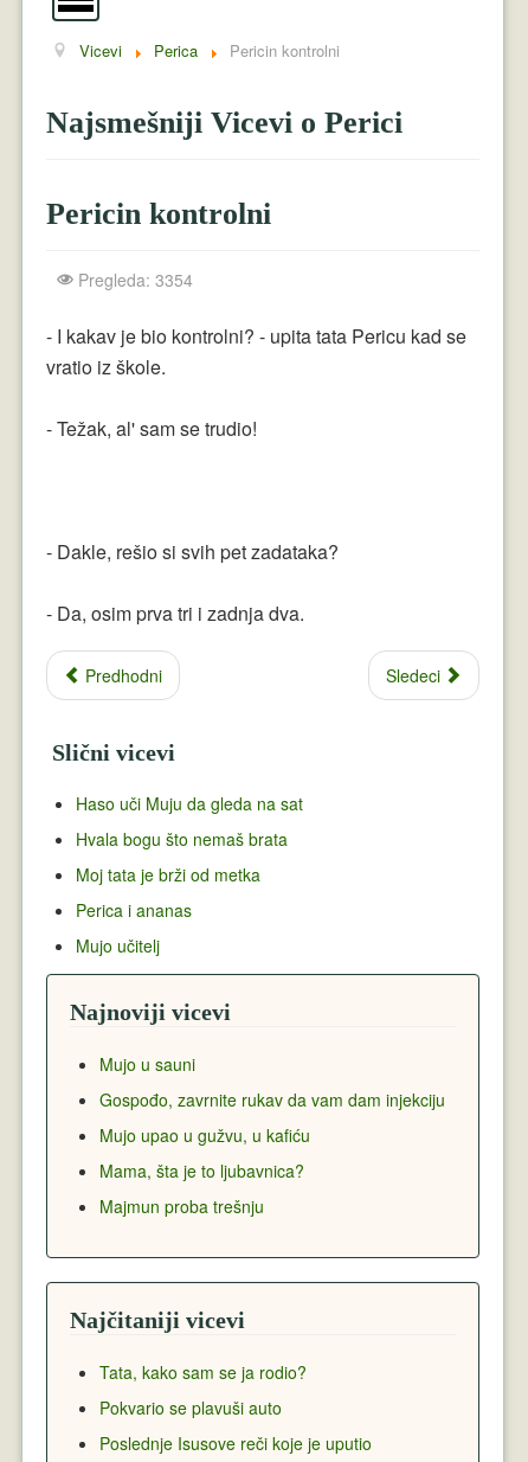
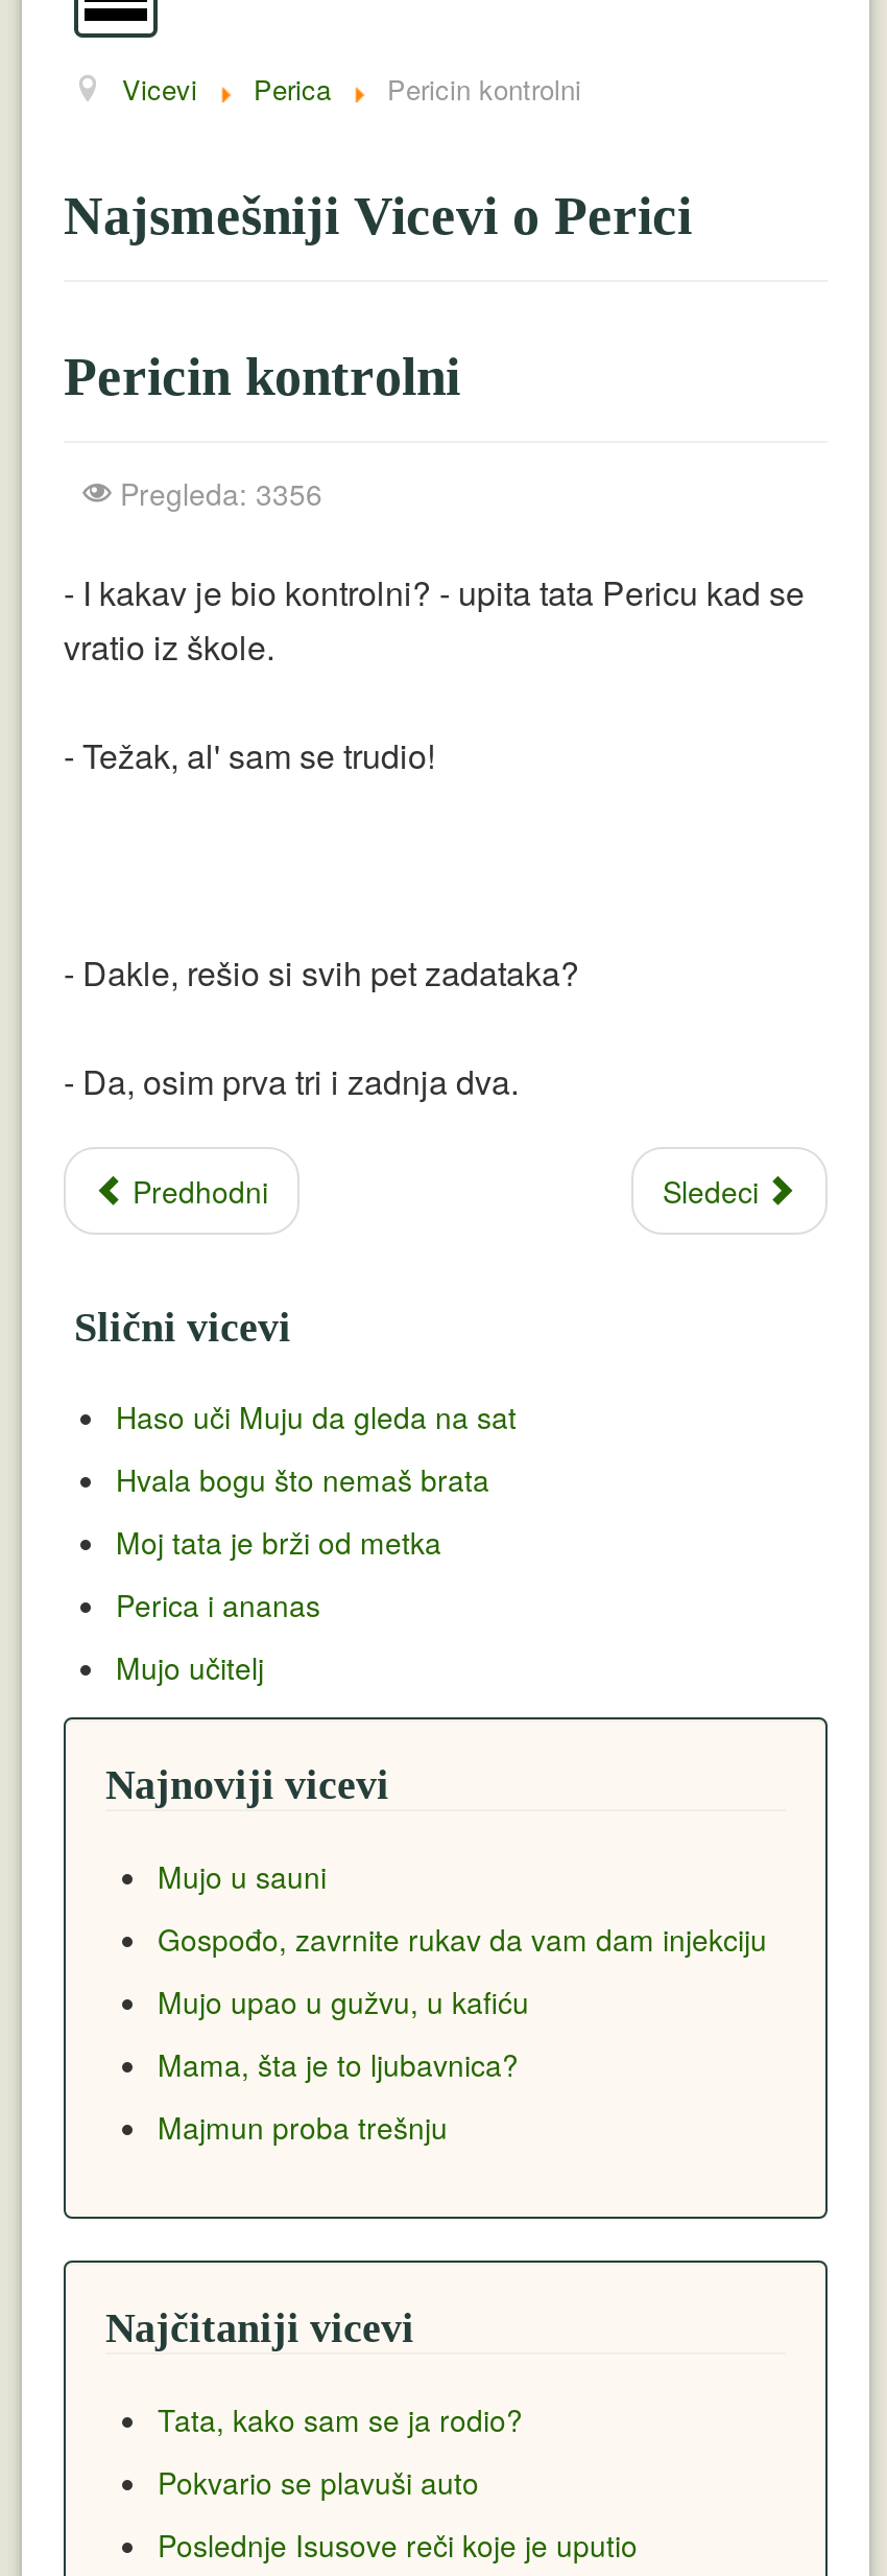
[78,268,193,291] Pregleda: 3354 -> [120,472,322,514] Pregleda: 3356

